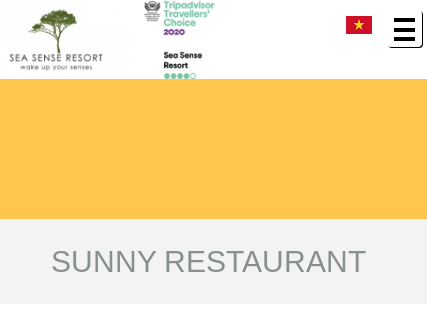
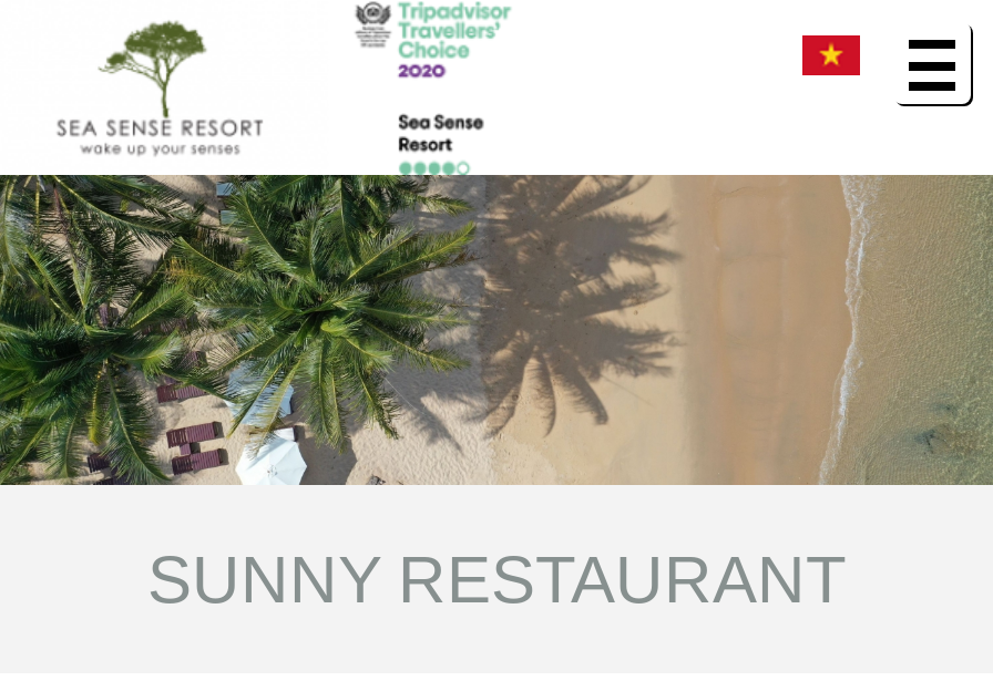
none -> [7,173,986,487] [image]

